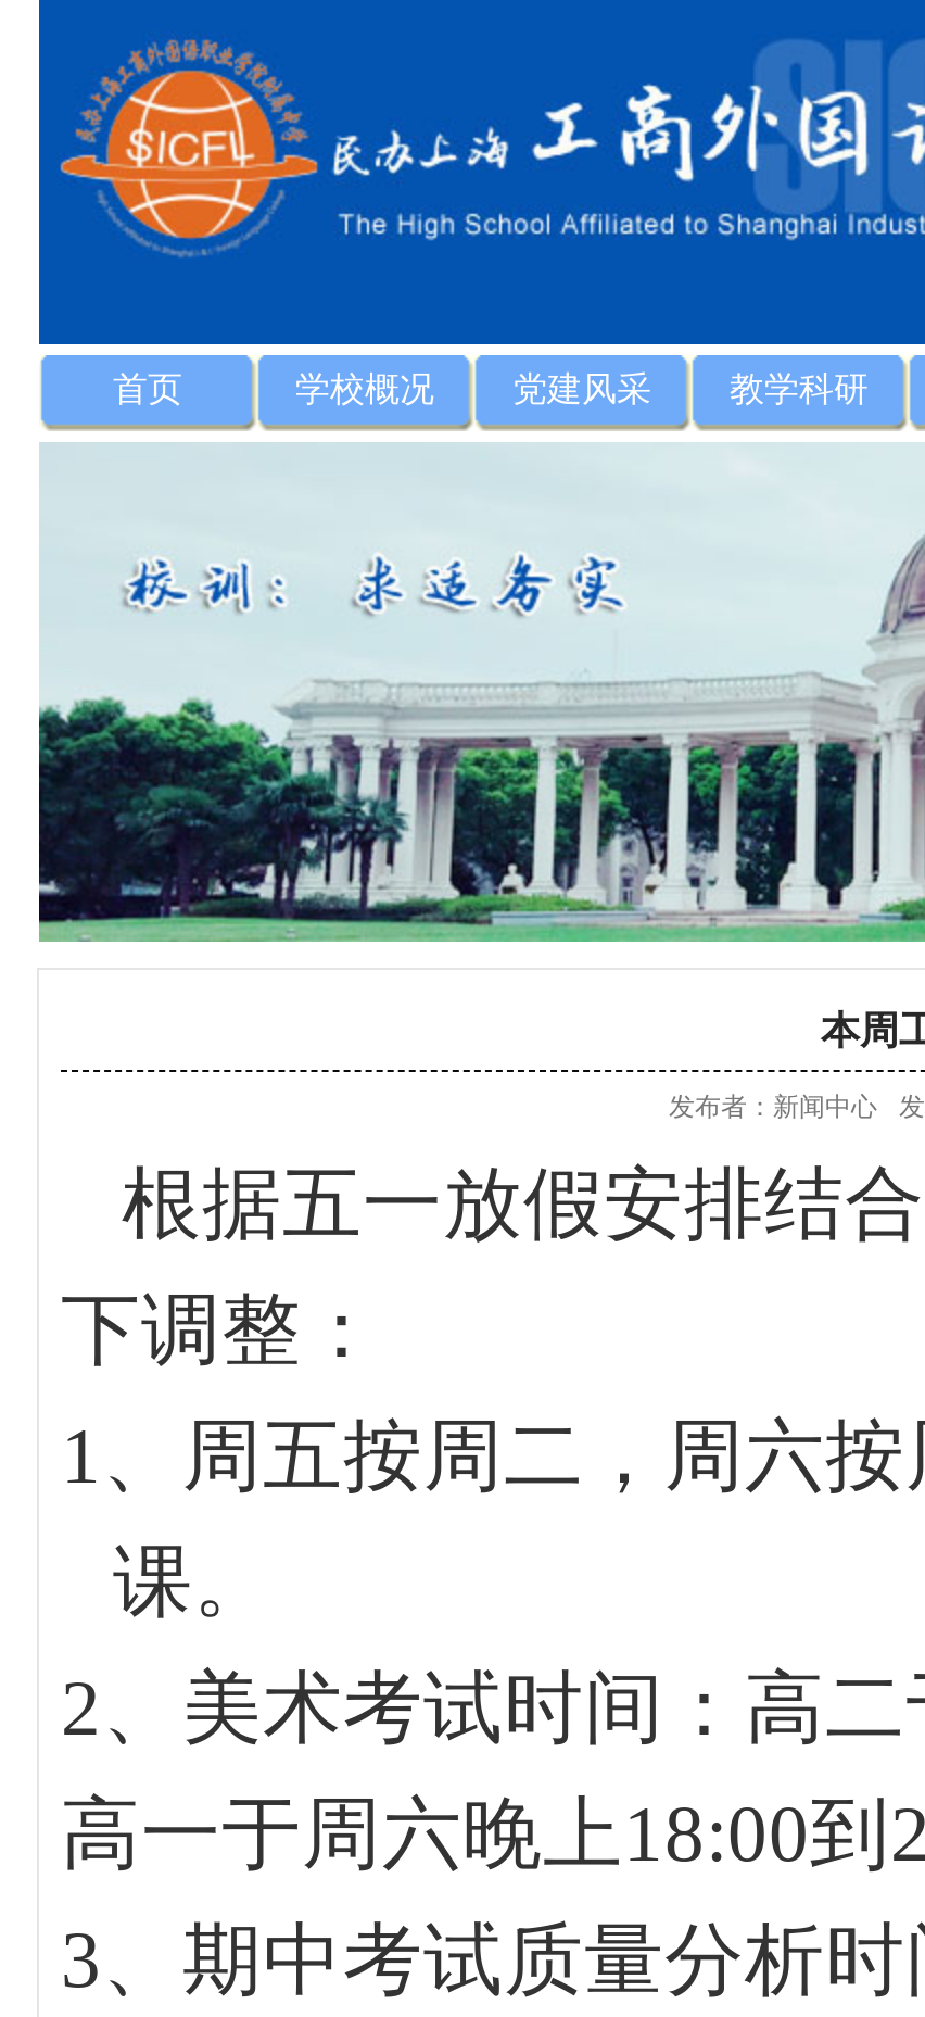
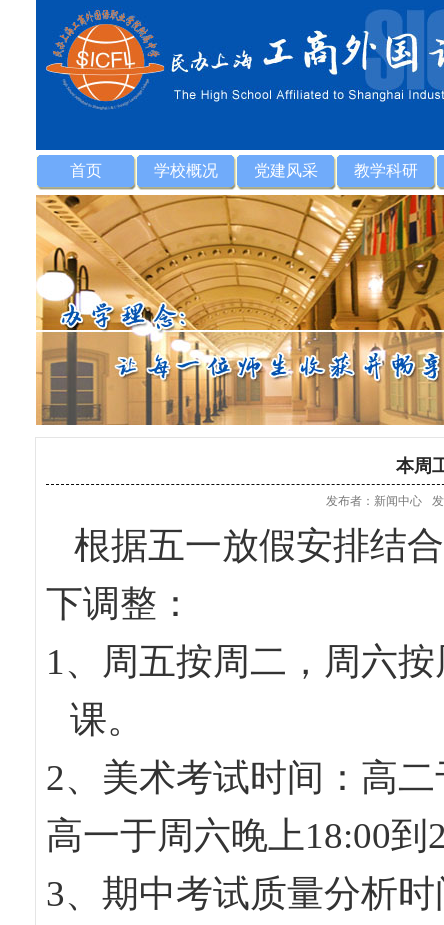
[37,442,918,944] [image] -> [35,194,441,426] [image]

